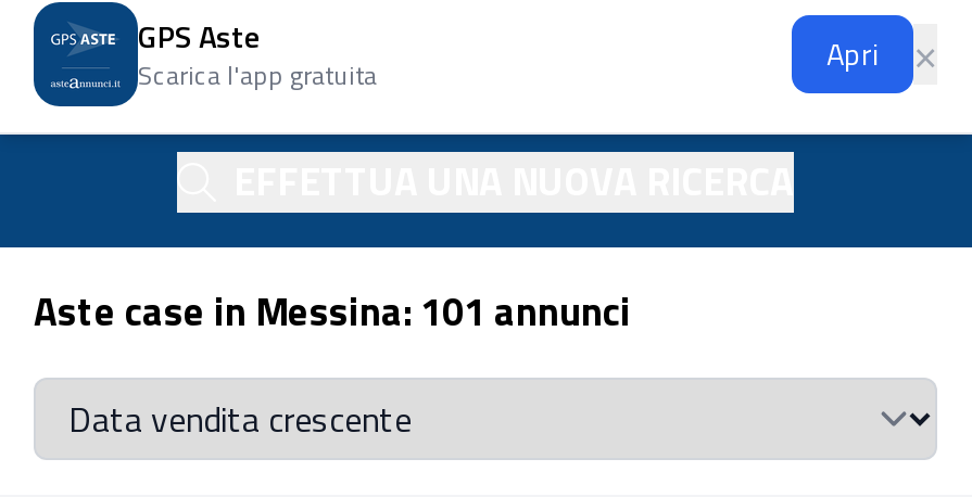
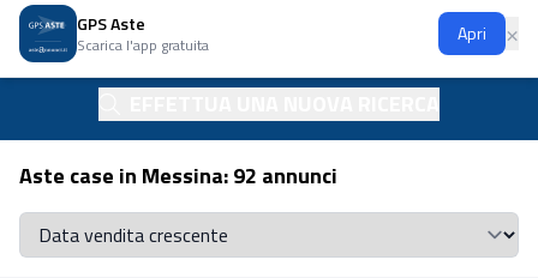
[34,282,631,341] Aste case in Messina: 101 annunci -> [19,159,337,192] Aste case in Messina: 92 annunci

